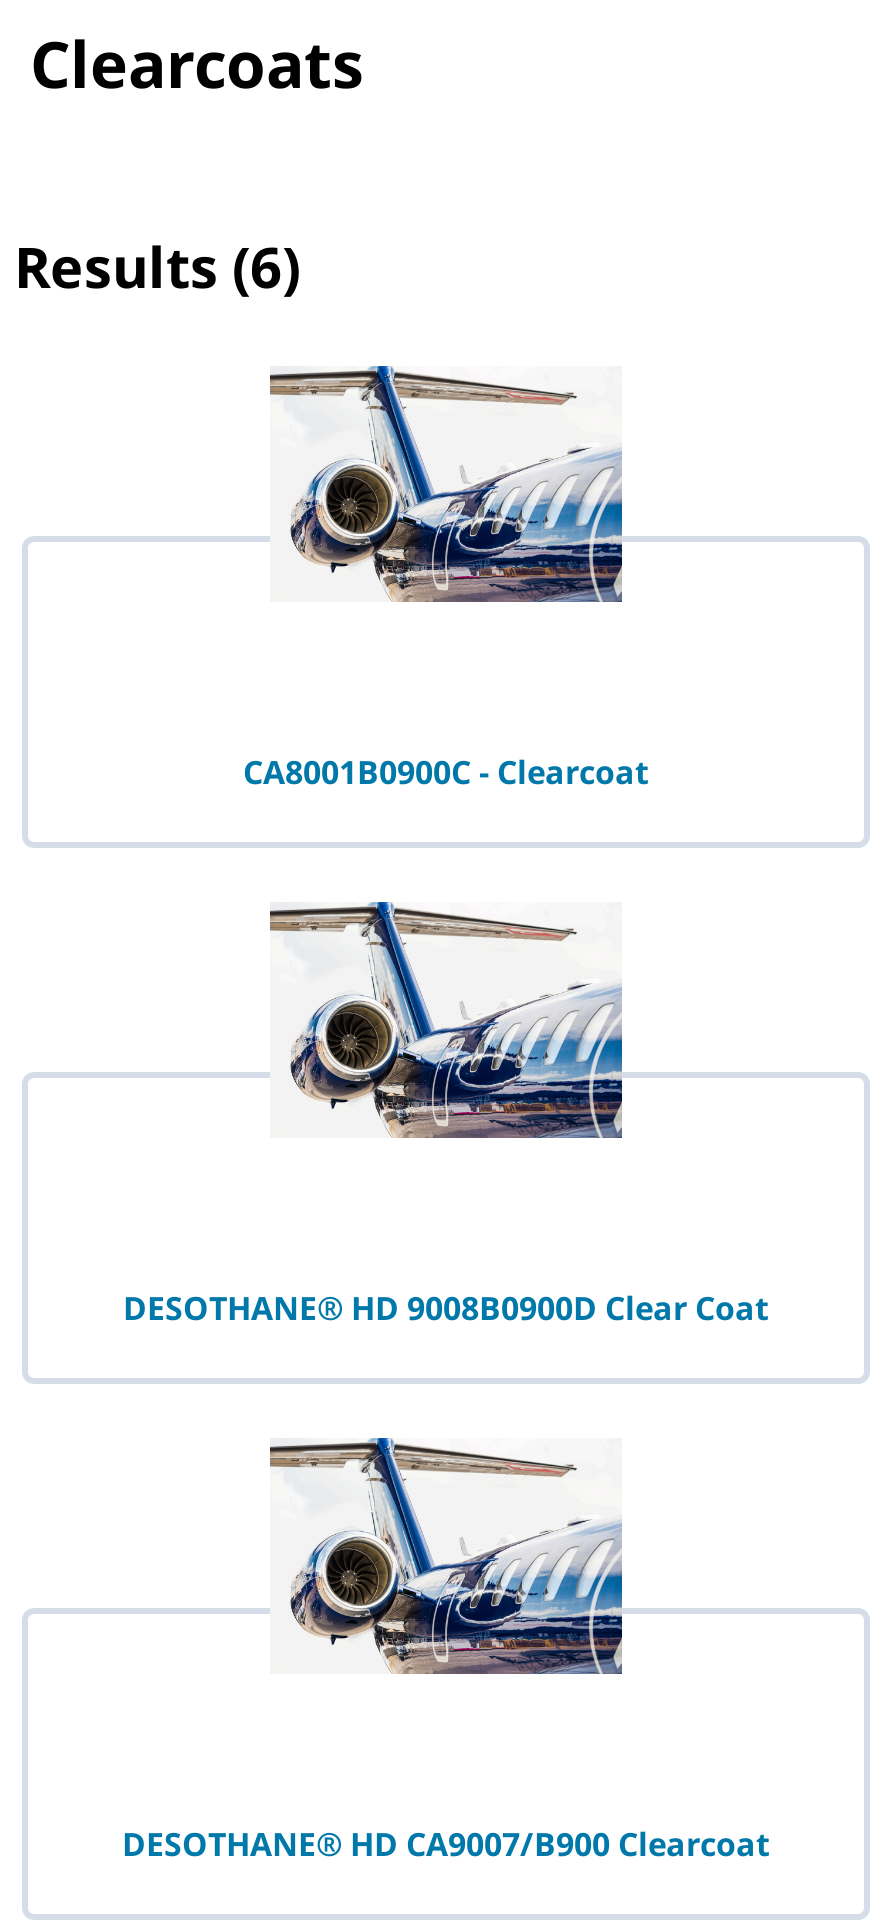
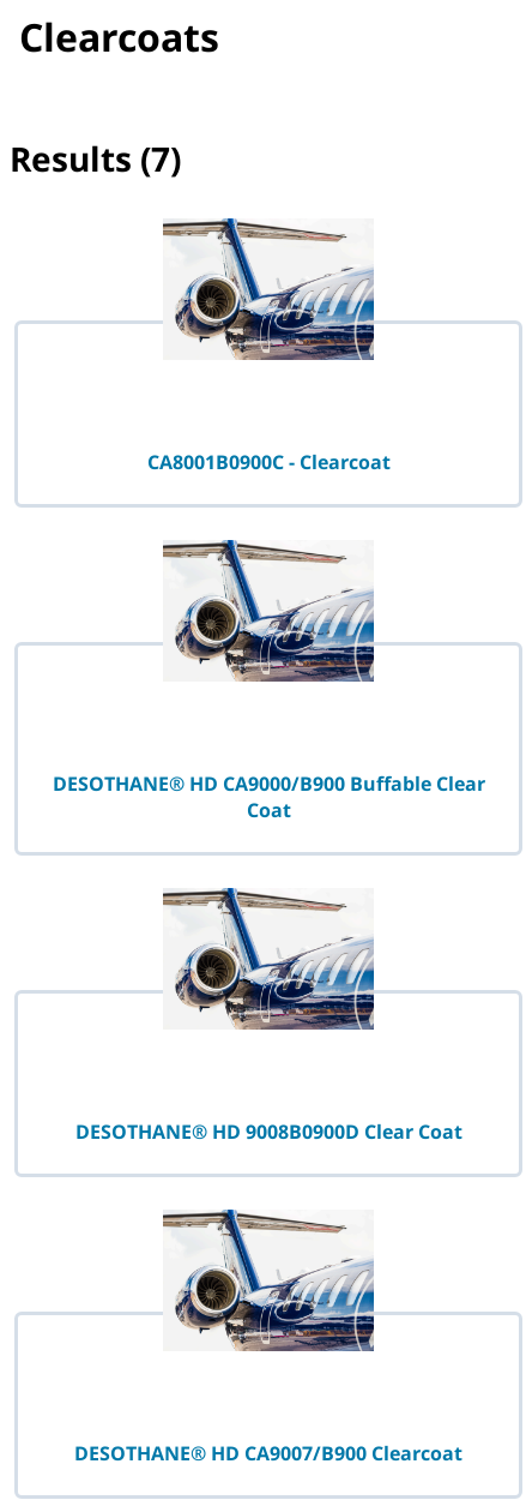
[14,229,300,305] Results (6) -> [10,136,181,182] Results (7)
none -> [52,771,485,824] DESOTHANE® HD CA9000/B900 Buffable Clear | Coat

